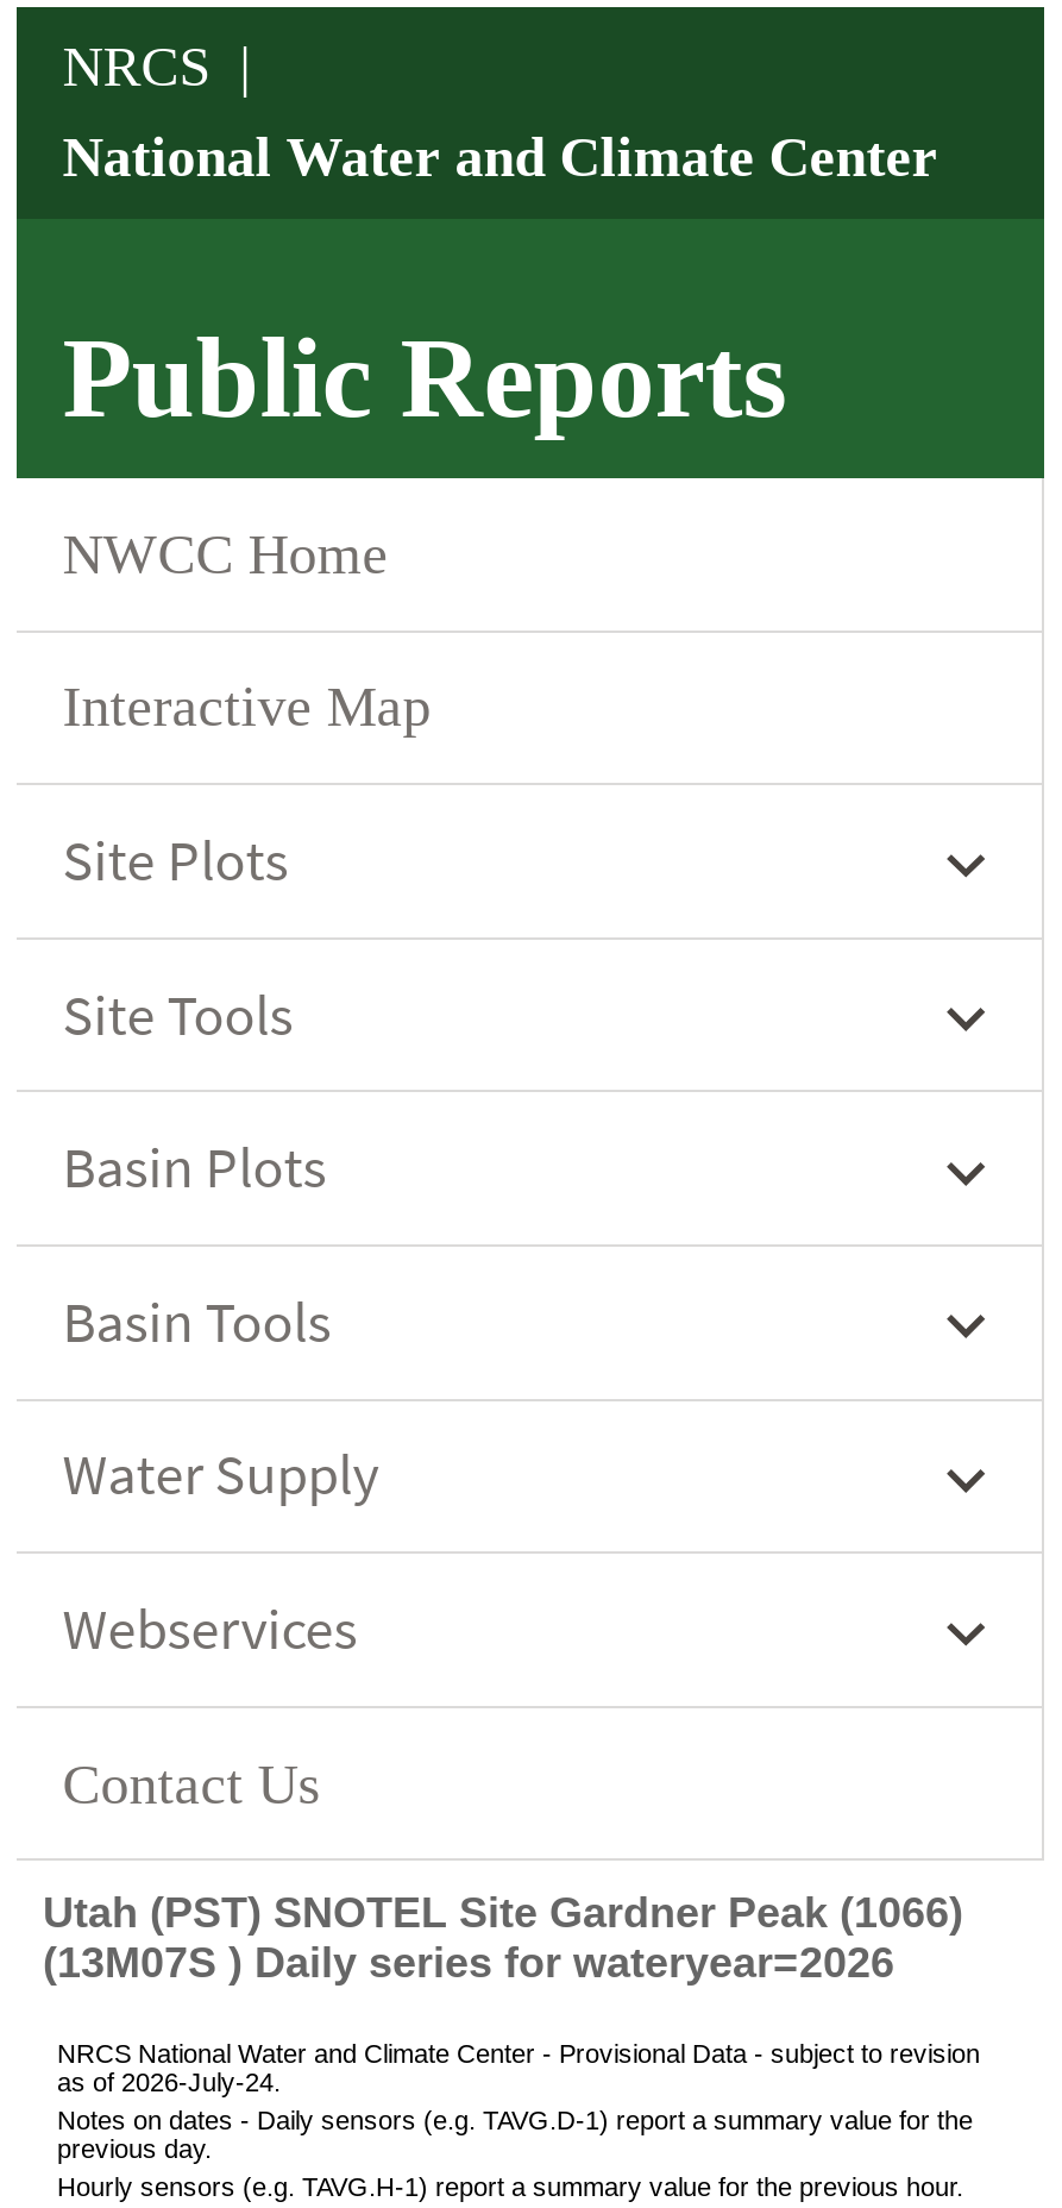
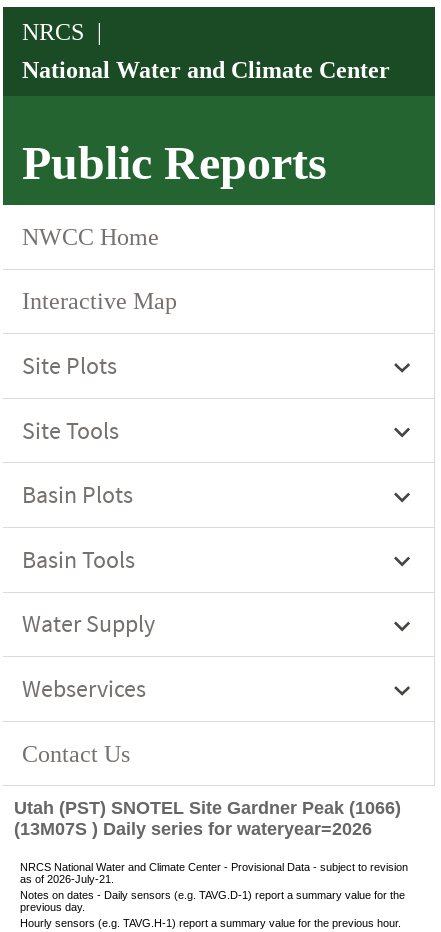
[57,2066,281,2095] as of 2026-July-24. -> [20,872,114,884] as of 2026-July-21.

